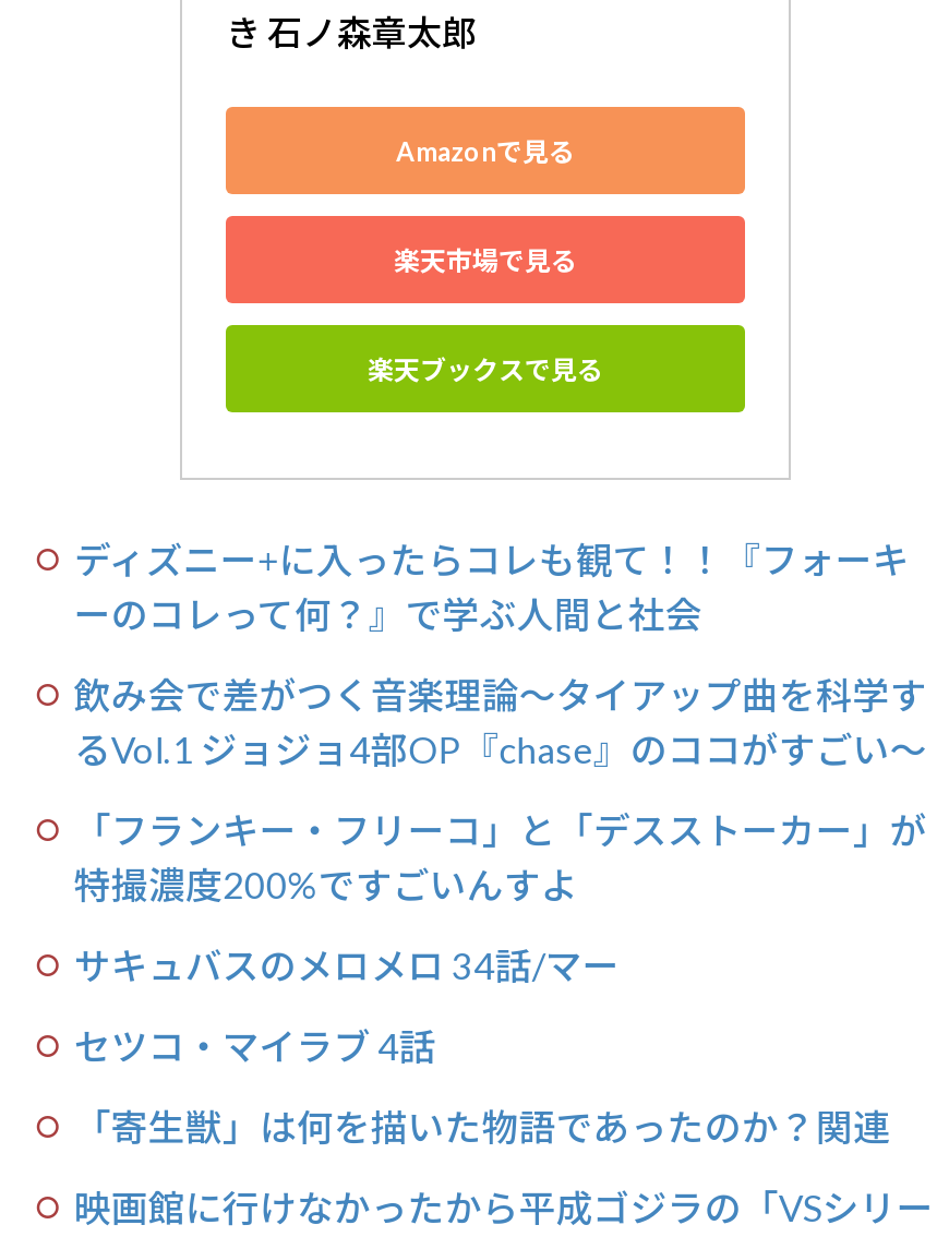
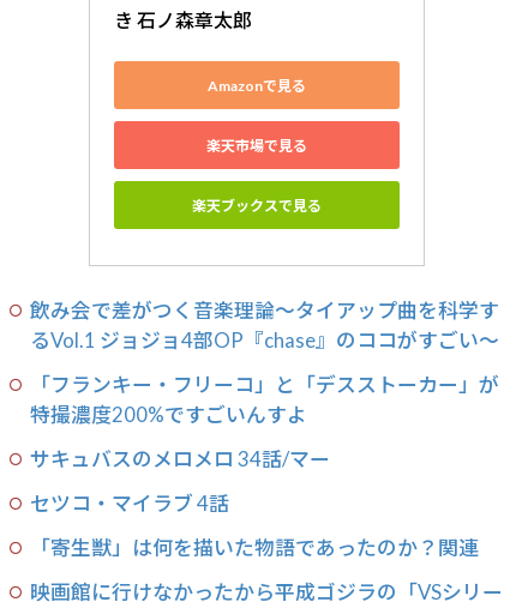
[74,537,910,637] ディズニー+に入ったらコレも観て！！『フォーキ | ーのコレって何？』で学ぶ人間と社会 -> none

